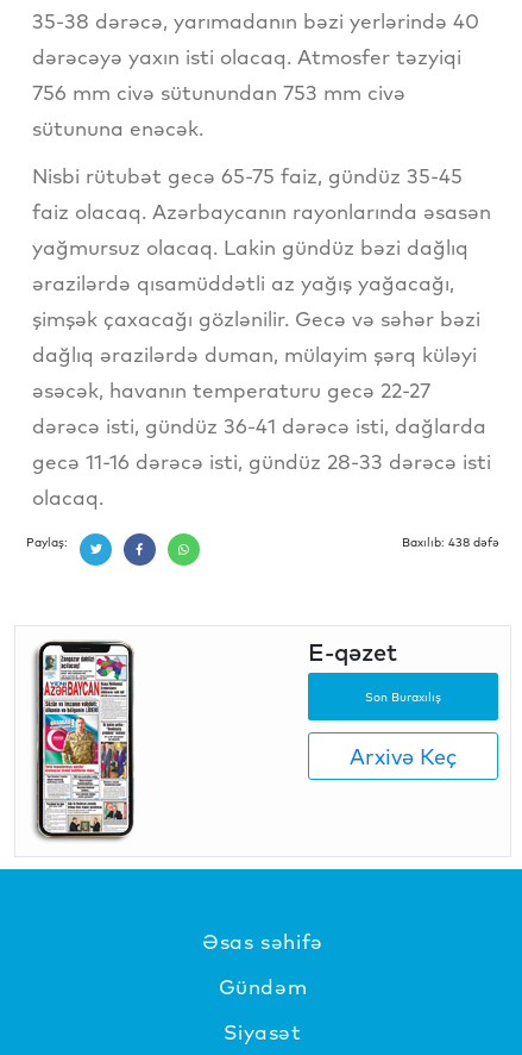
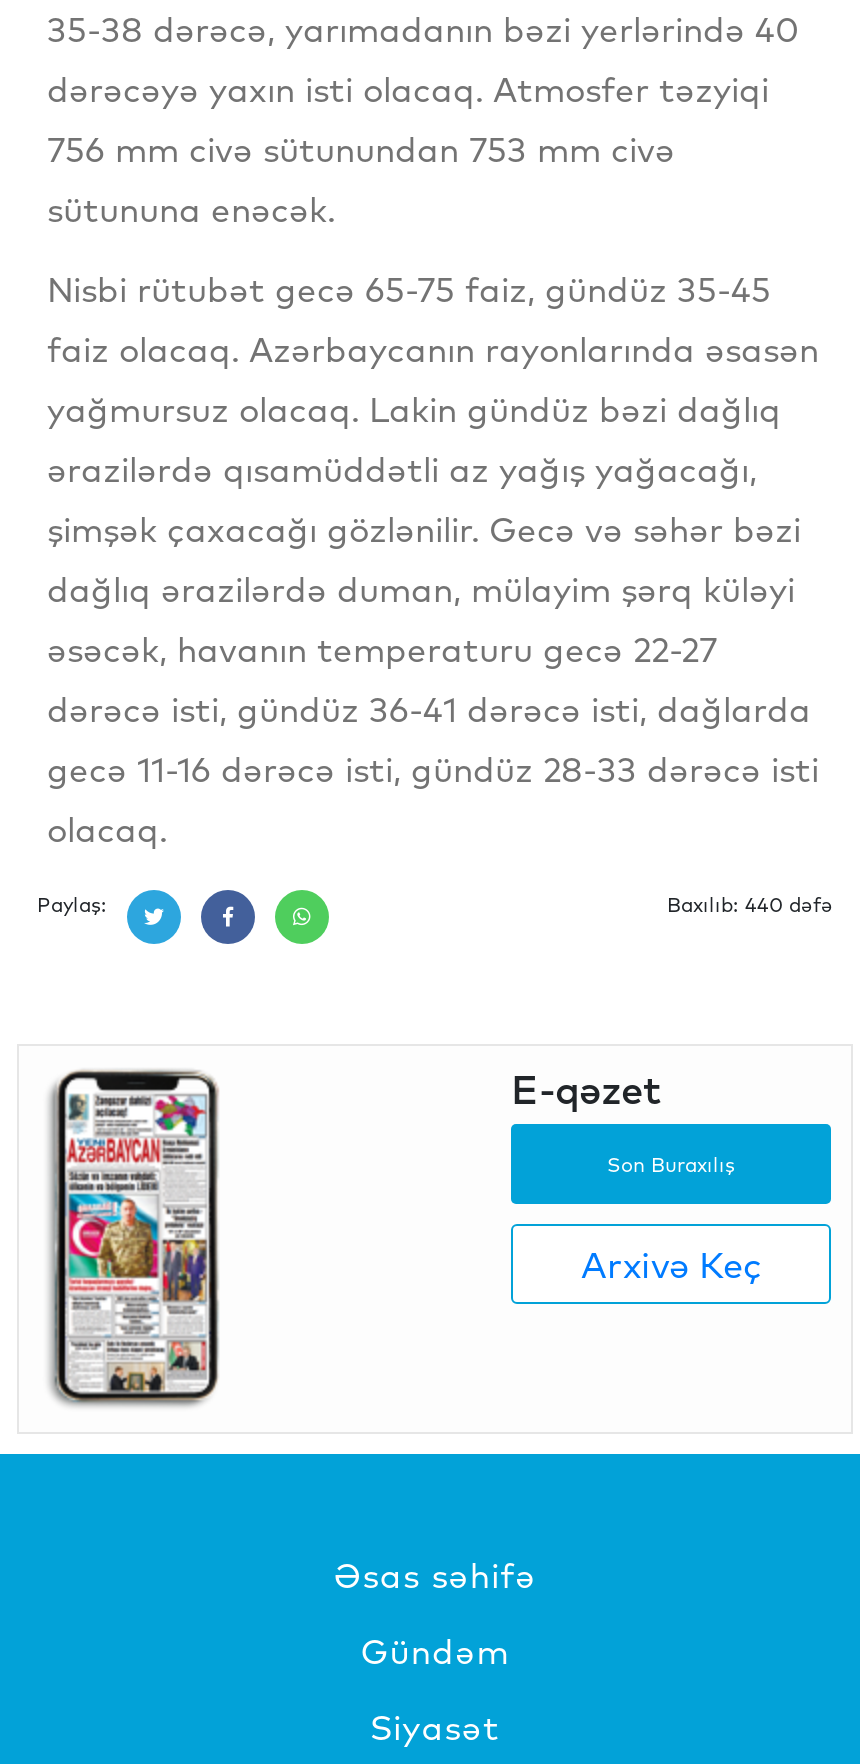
[402,535,499,551] Baxılıb: 438 dəfə -> [667,893,833,919] Baxılıb: 440 dəfə

